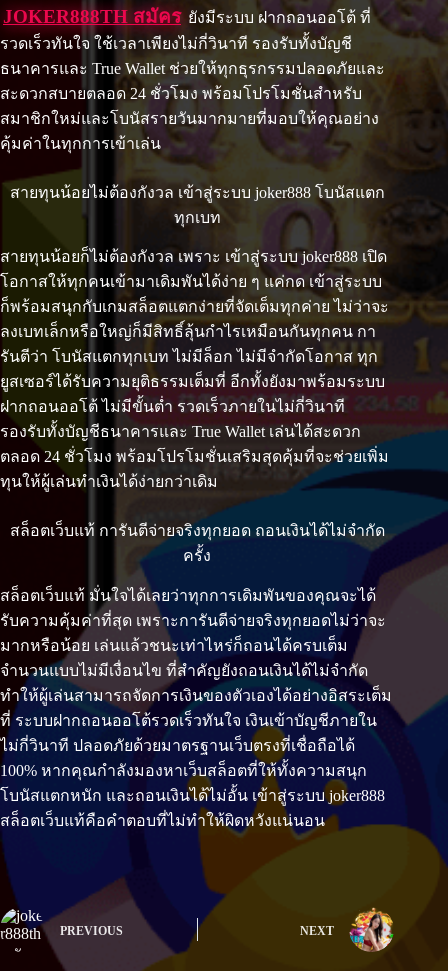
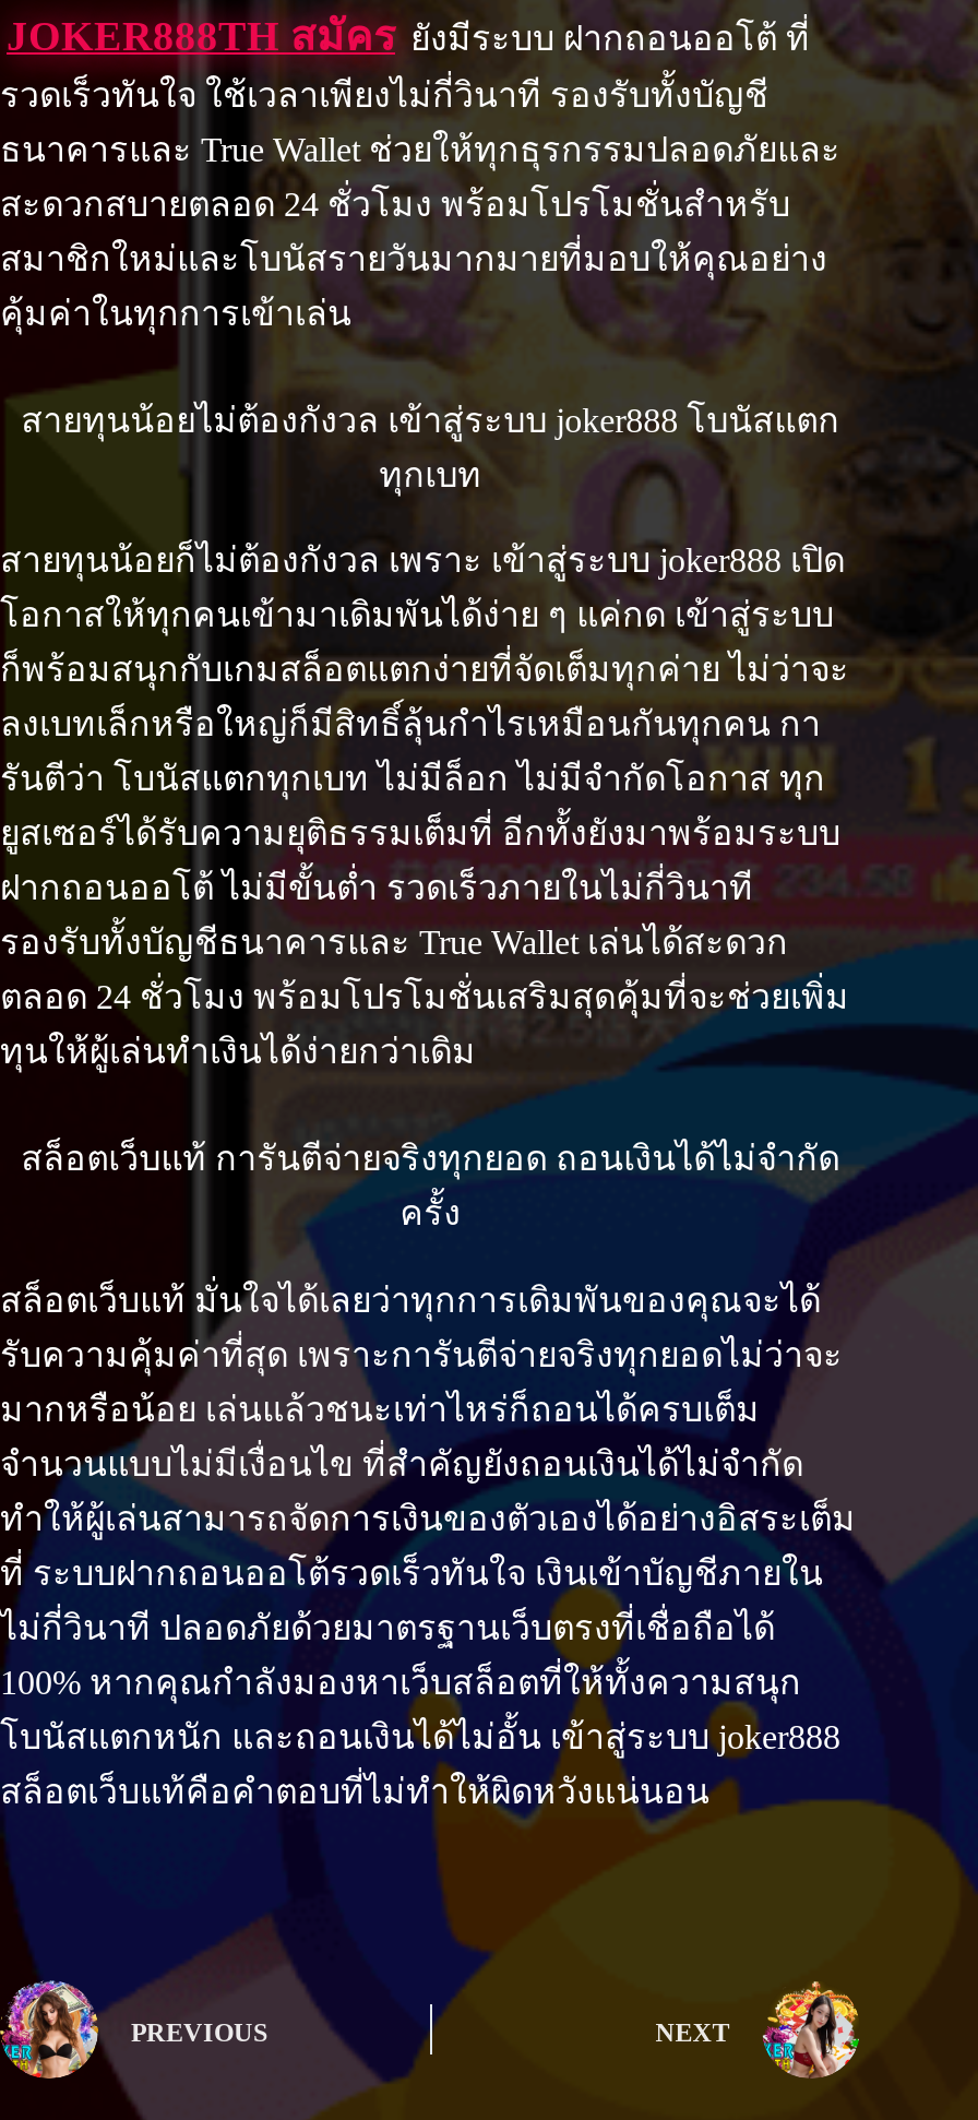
[3,907,45,953] [image] -> [7,1978,100,2081] [image]

